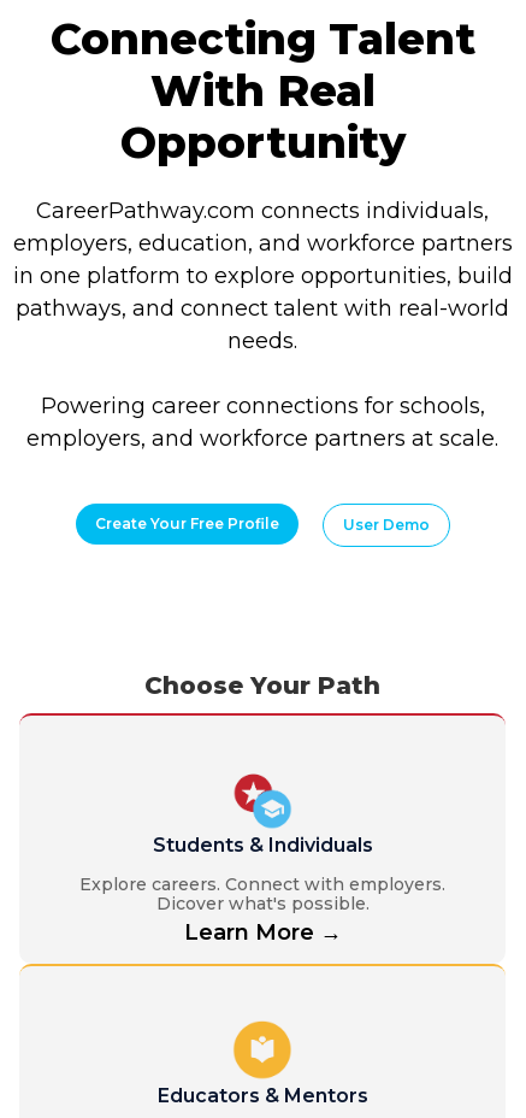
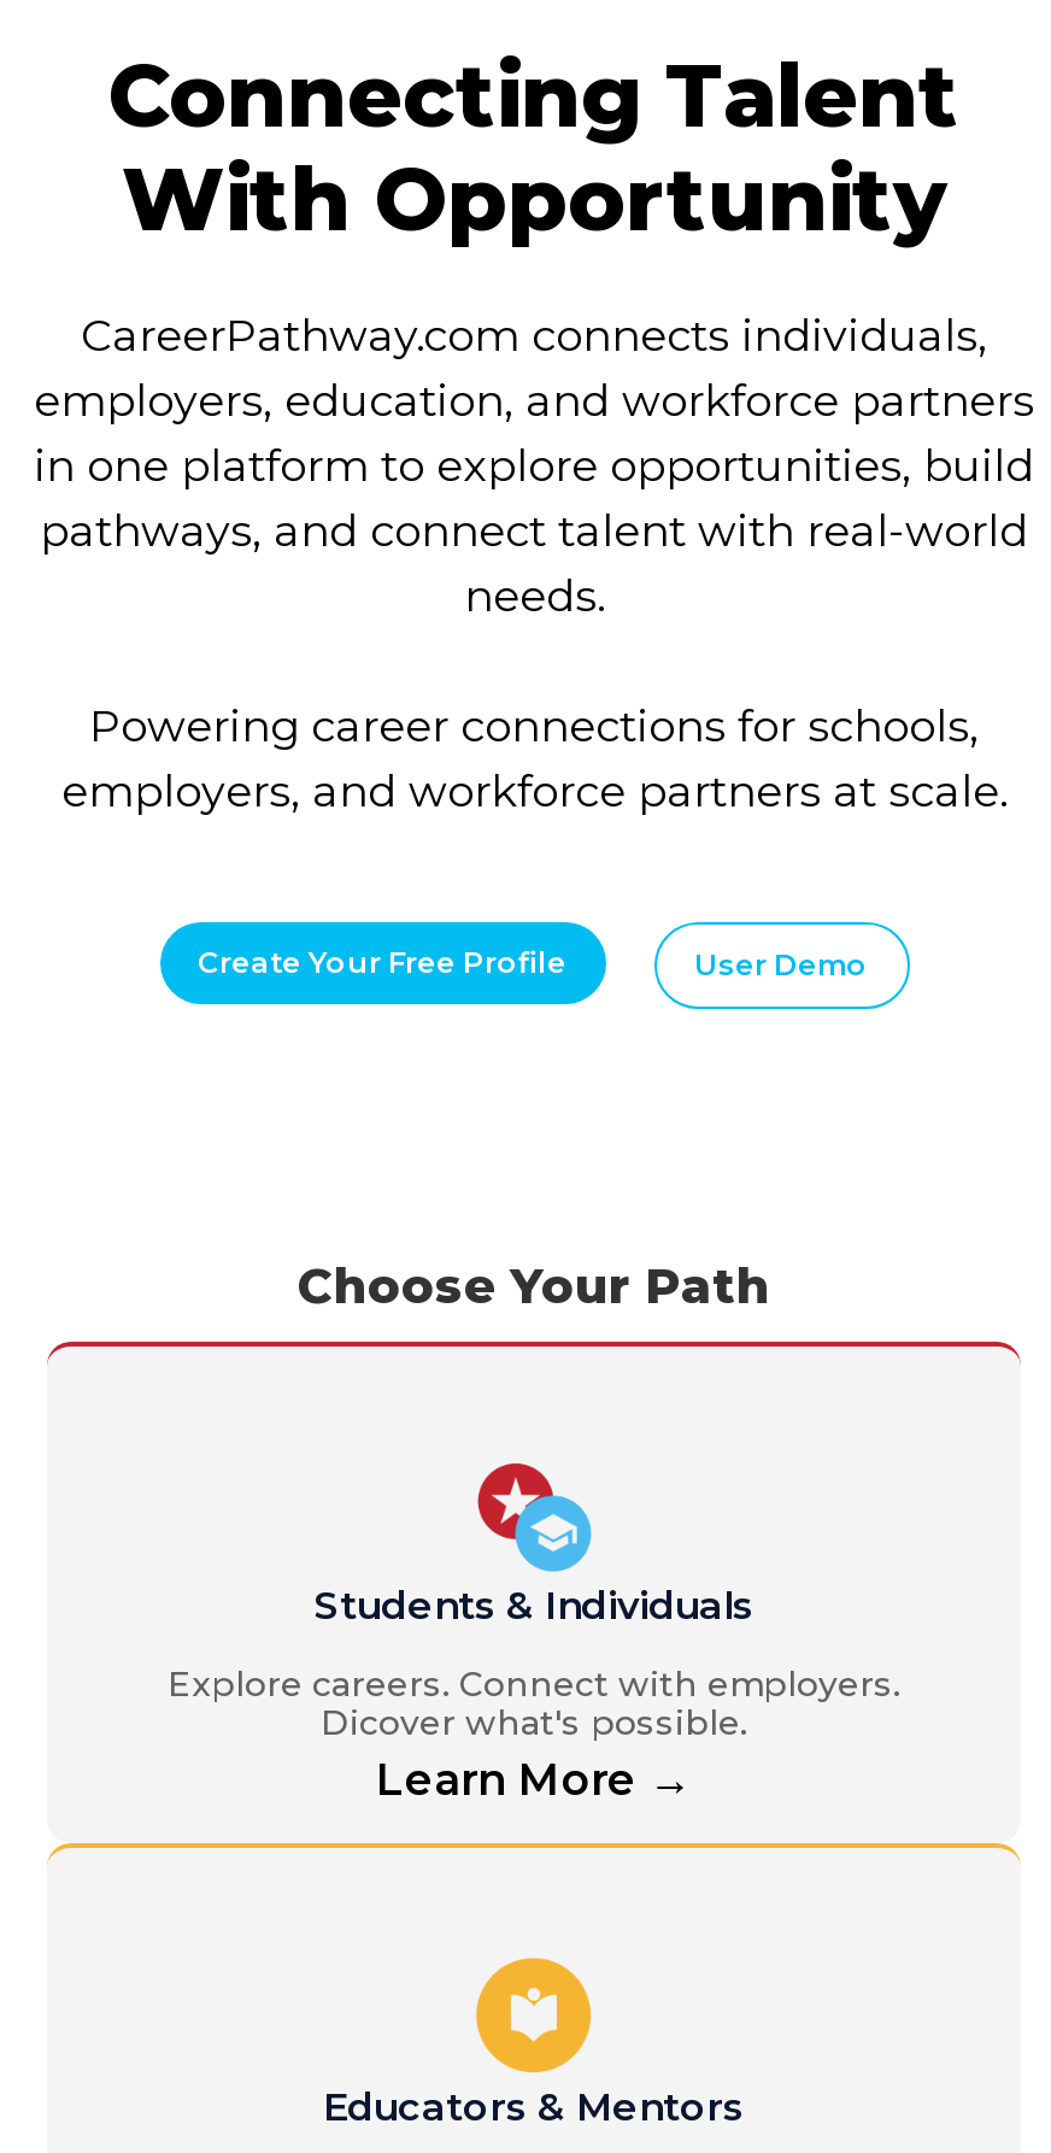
[120,64,405,169] With Real | Opportunity -> [122,146,946,252] With Opportunity

